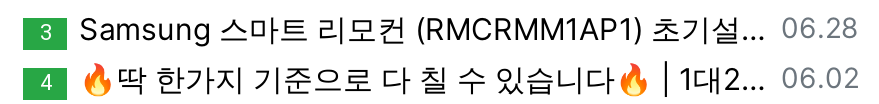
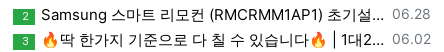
[40,19,50,45] 3 -> [21,9,26,22] 2
[40,69,50,95] 4 -> [21,34,26,47] 3

